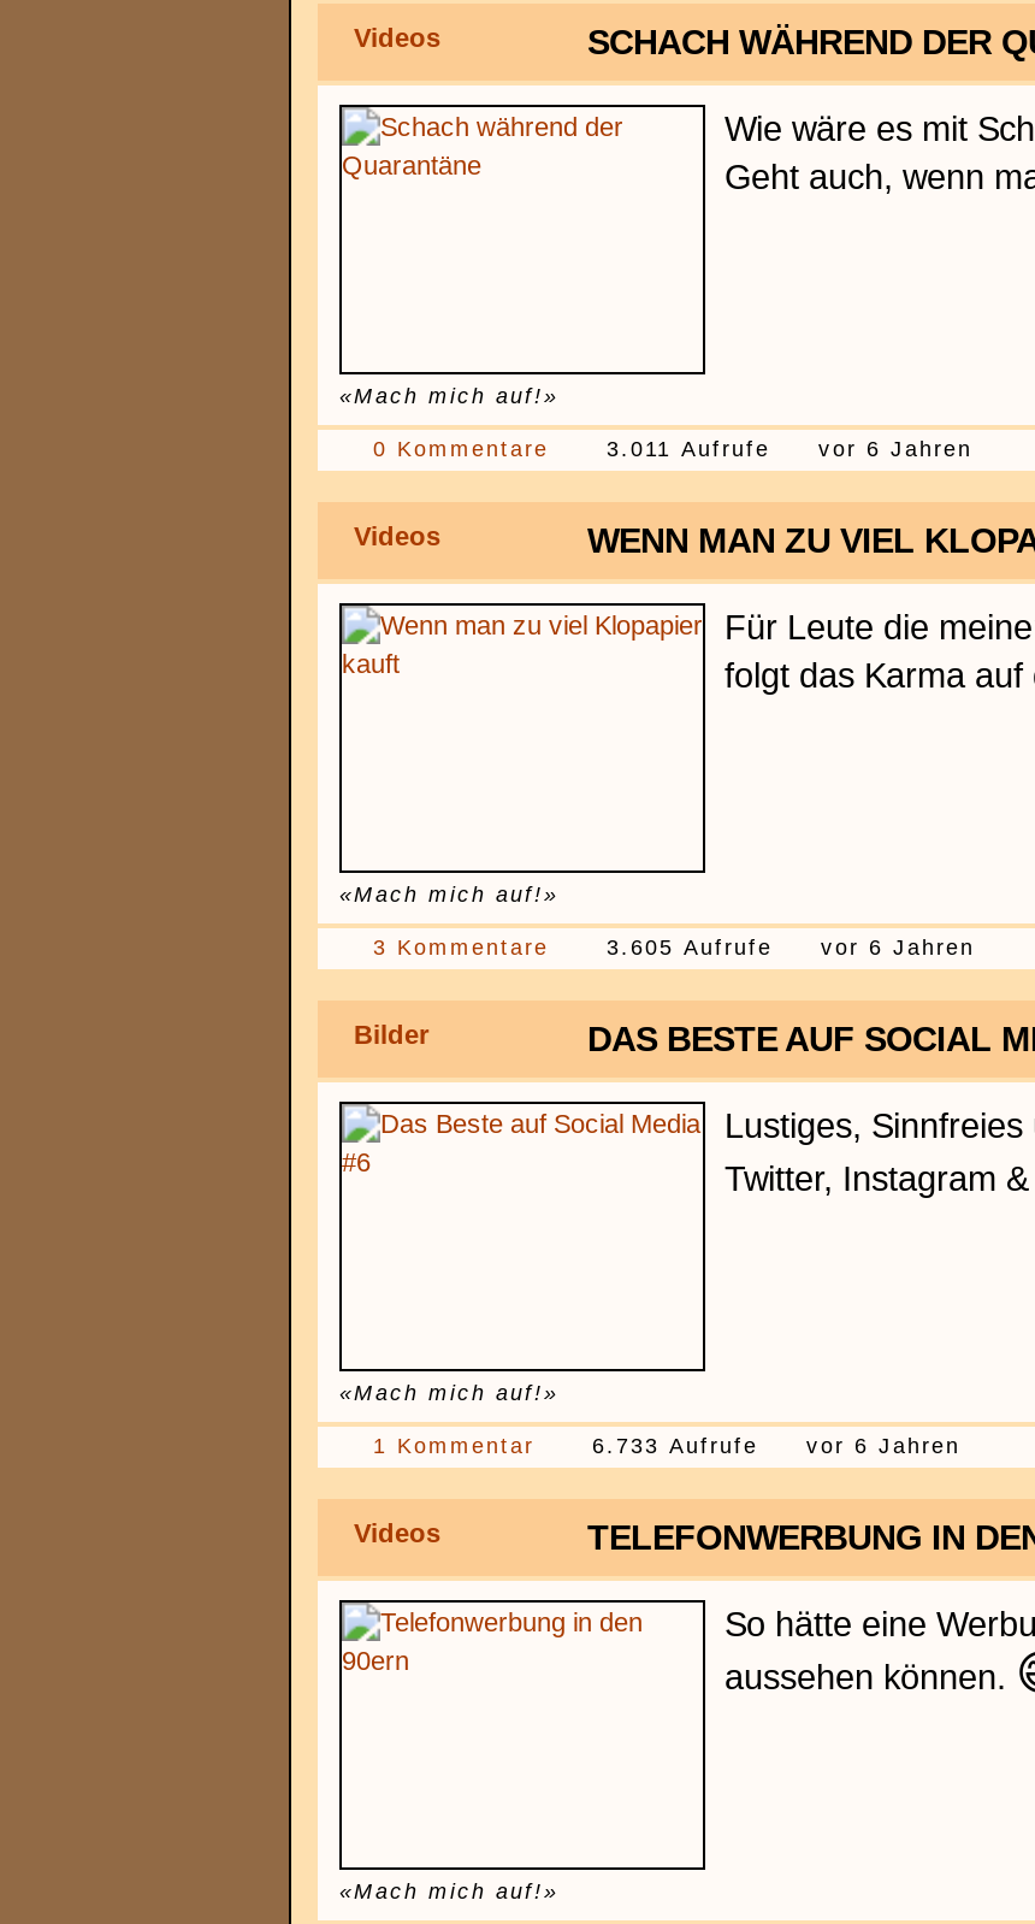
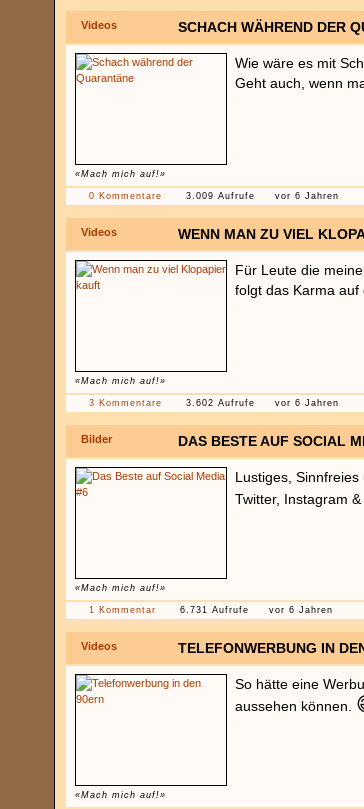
[607,437,972,461] 3.011 Aufrufe vor 6 Jahren -> [186,191,339,201] 3.009 Aufrufe vor 6 Jahren
[607,936,975,960] 3.605 Aufrufe vor 6 Jahren -> [186,398,339,408] 3.602 Aufrufe vor 6 Jahren
[592,1434,960,1458] 6.733 Aufrufe vor 6 Jahren -> [180,605,333,615] 6.731 Aufrufe vor 6 Jahren

